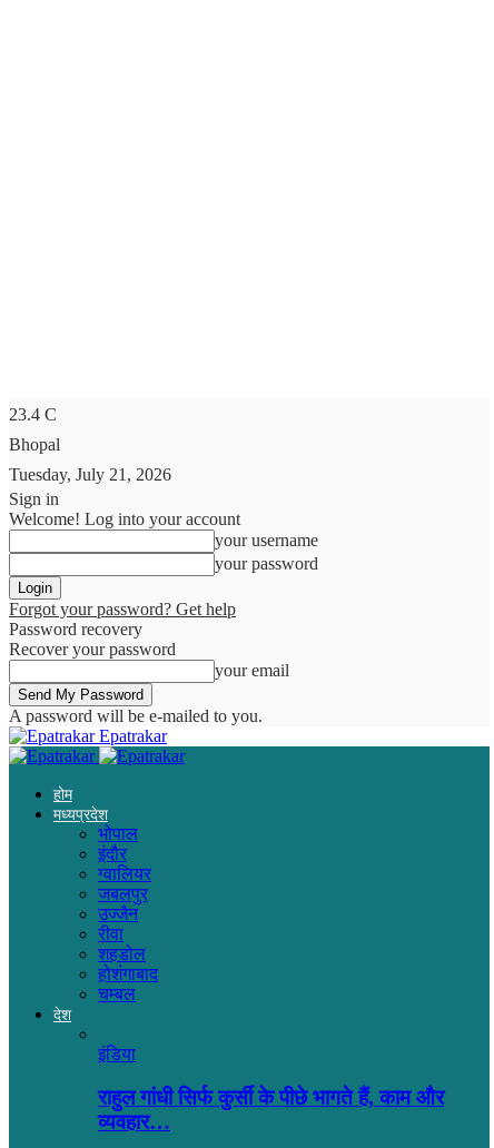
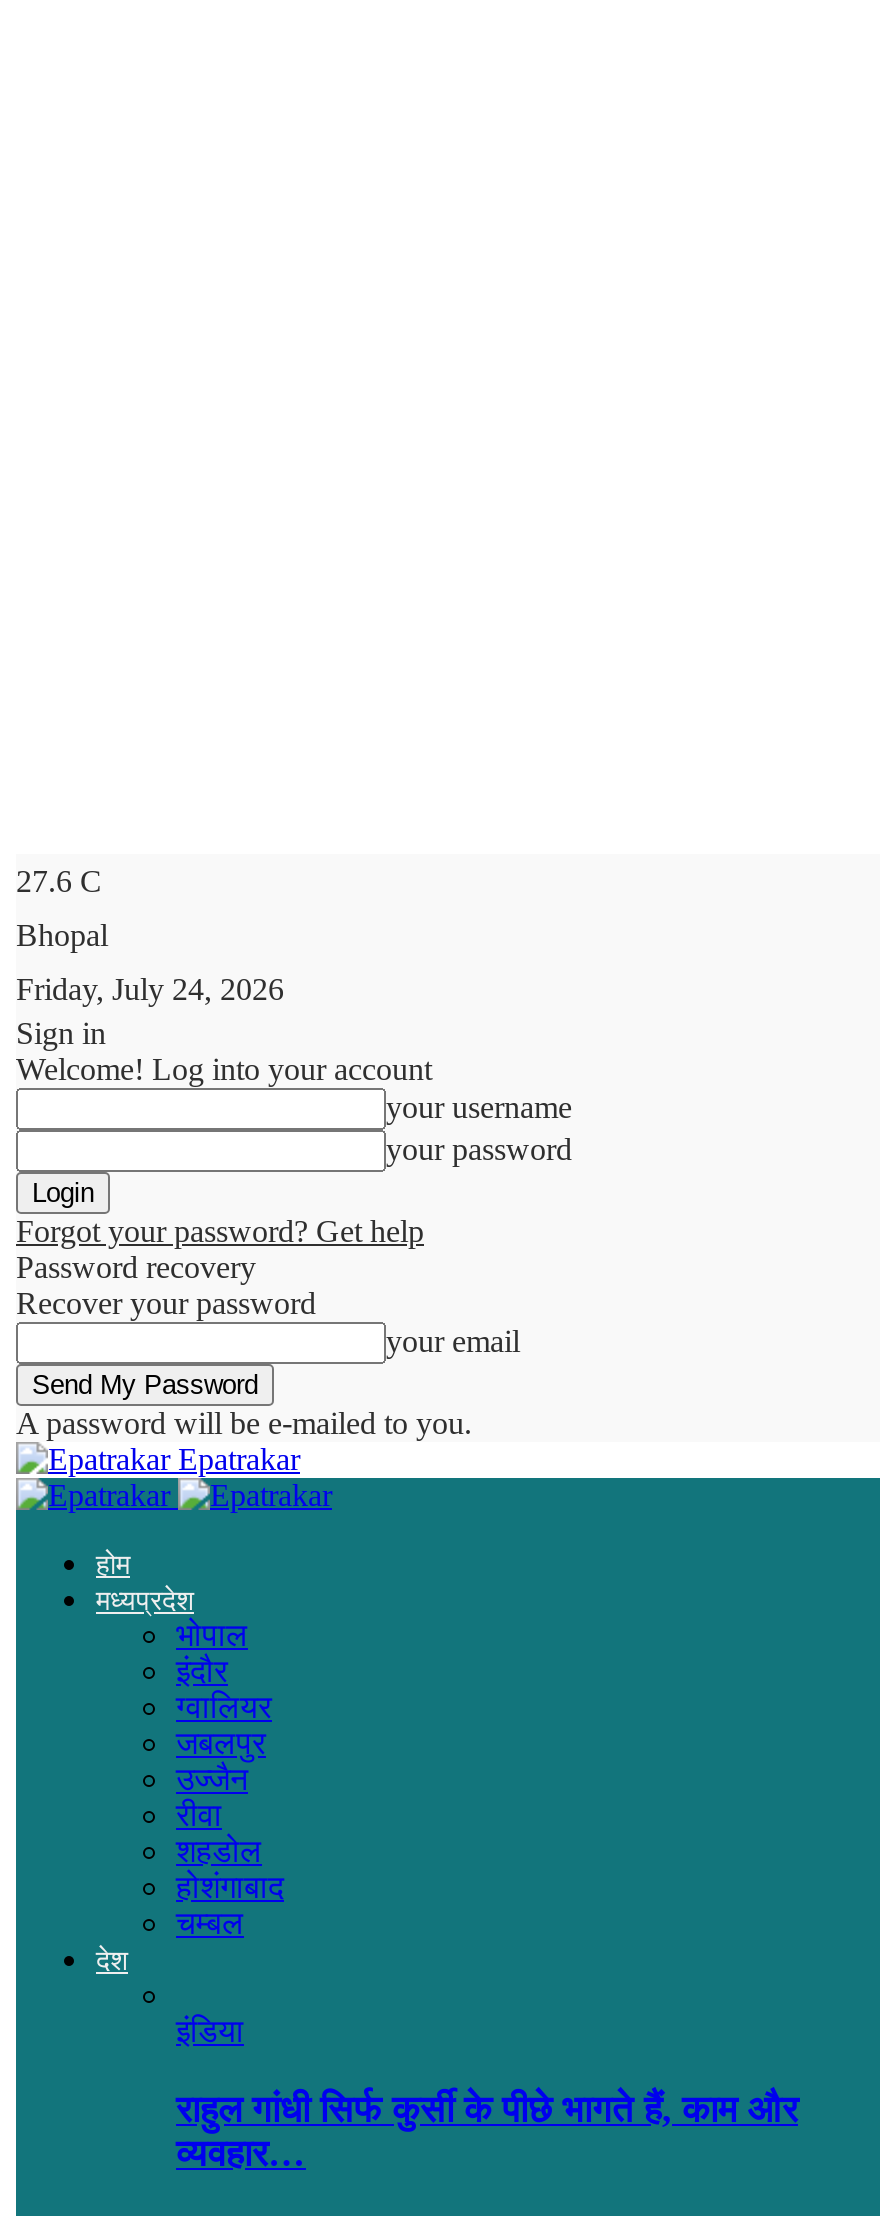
[9,405,57,424] 23.4 C -> [16,864,102,898] 27.6 C
[9,465,171,484] Tuesday, July 21, 2026 -> [16,972,284,1006] Friday, July 24, 2026

